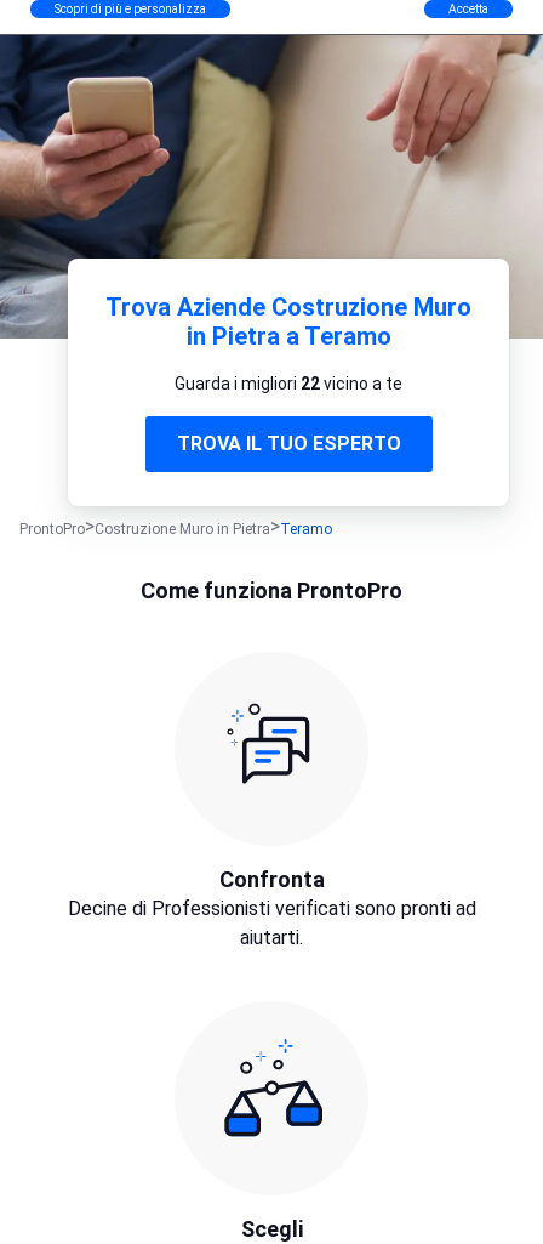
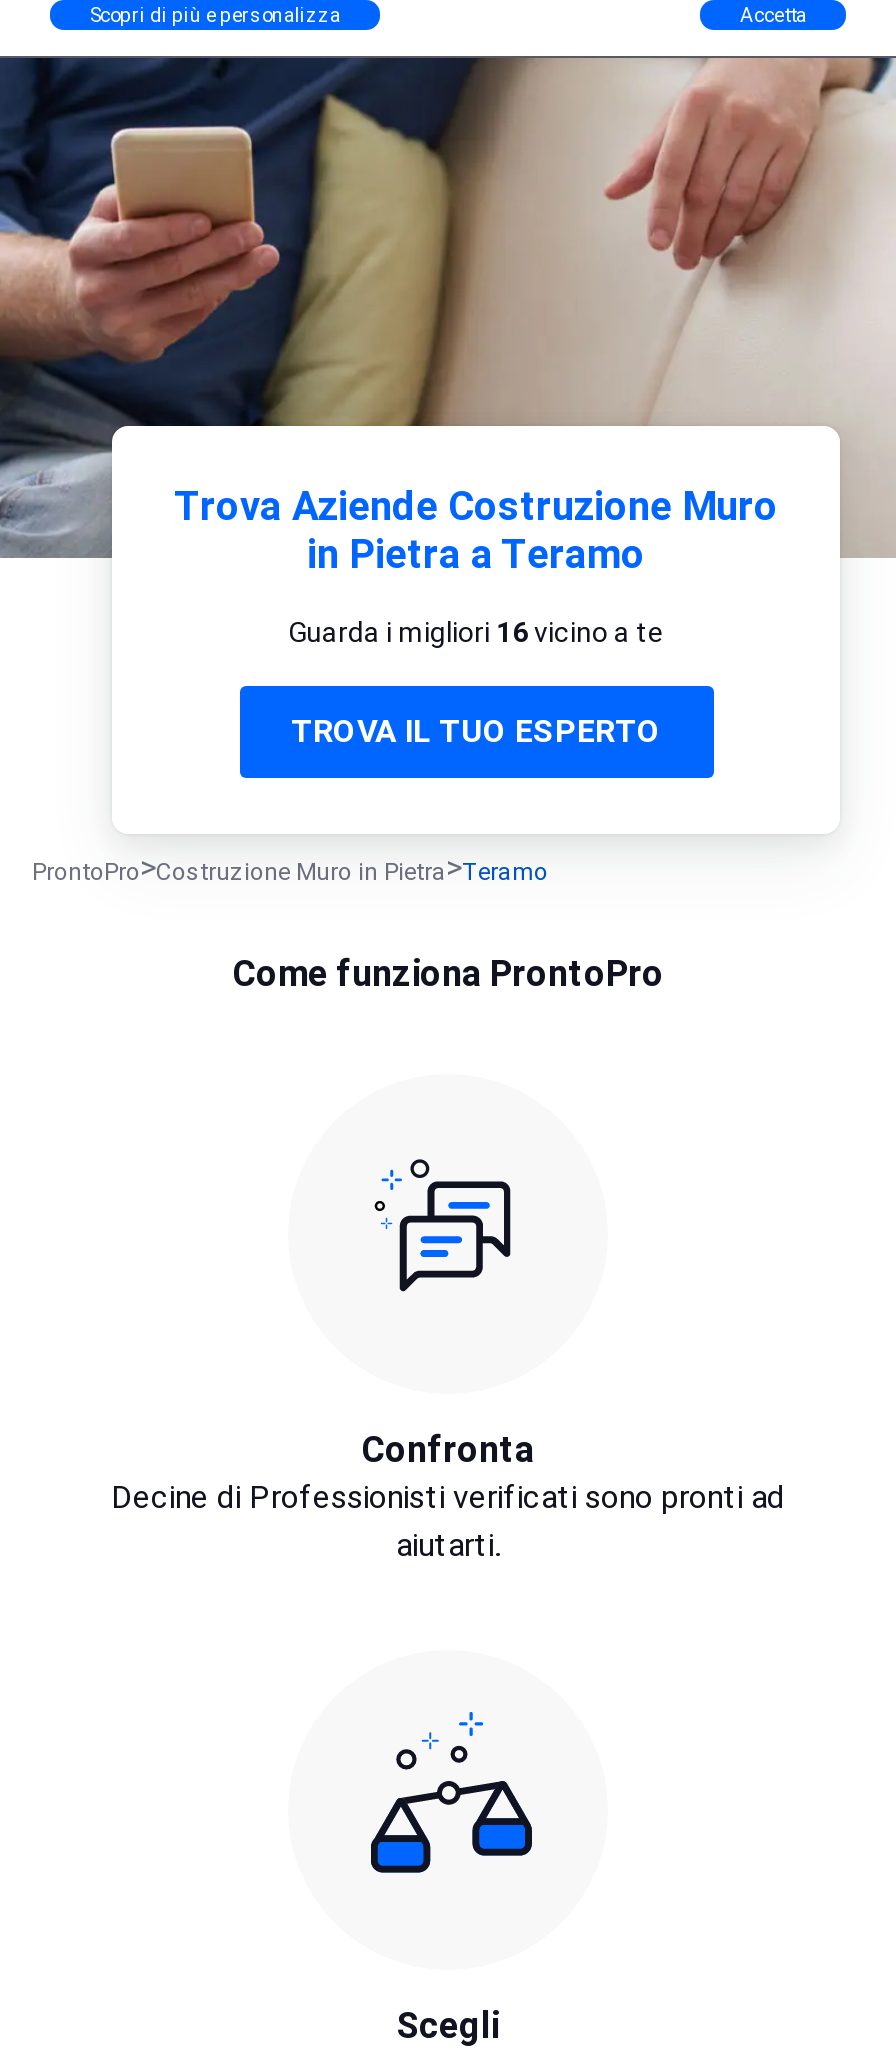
[175,374,402,393] Guarda i migliori 22 vicino a te -> [288,616,664,648] Guarda i migliori 16 vicino a te

